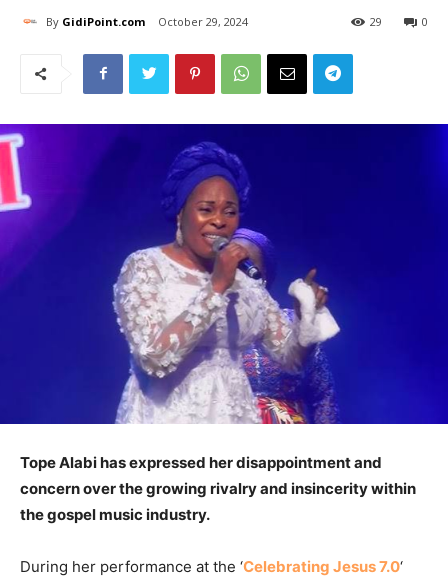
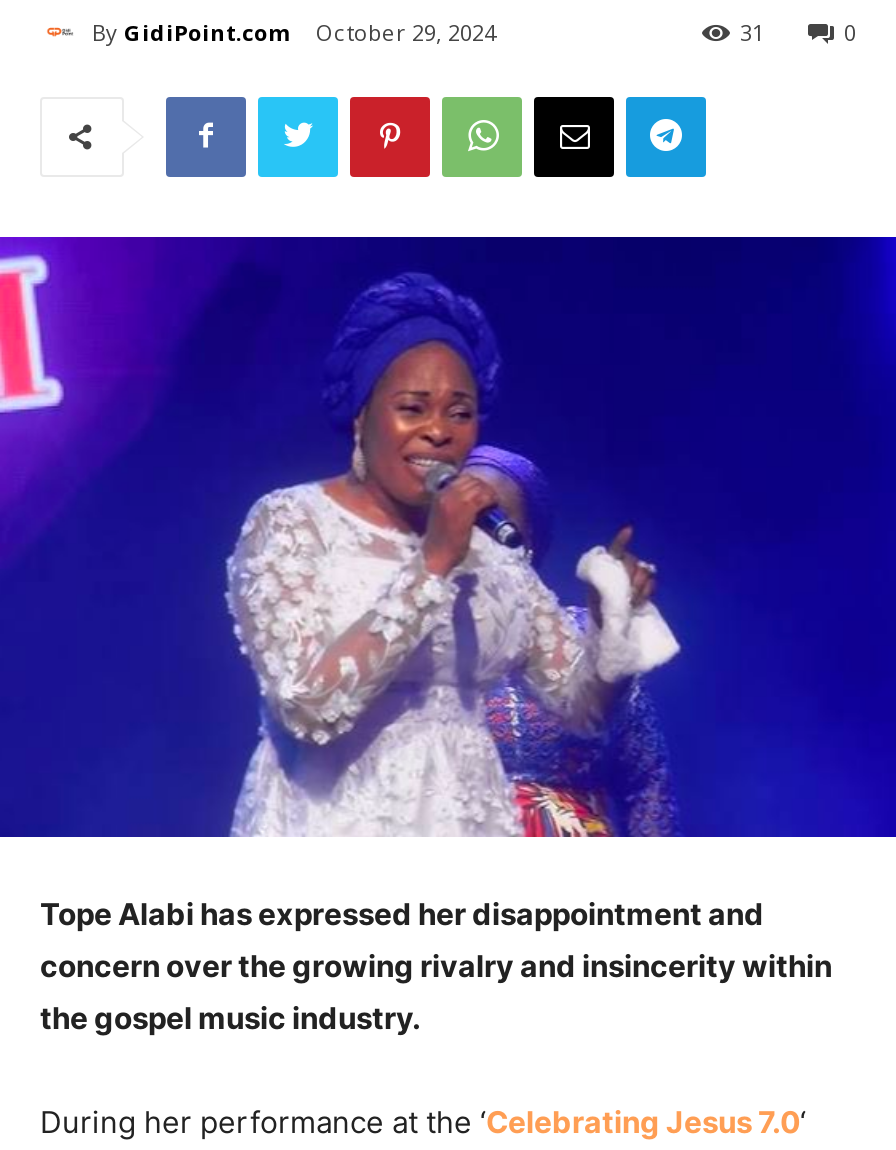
[370,14,382,29] 29 -> [740,18,764,48] 31

